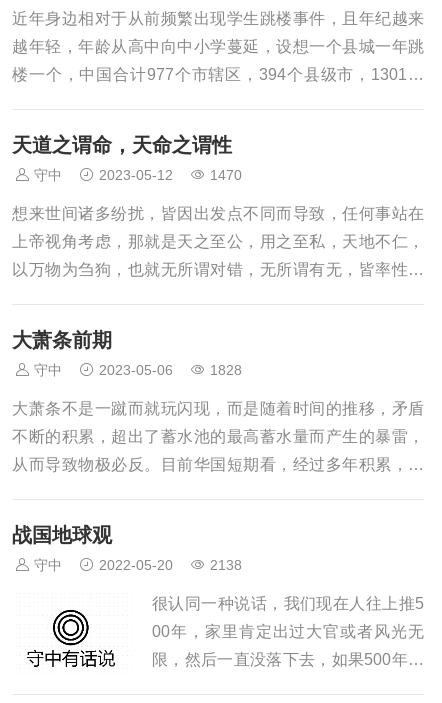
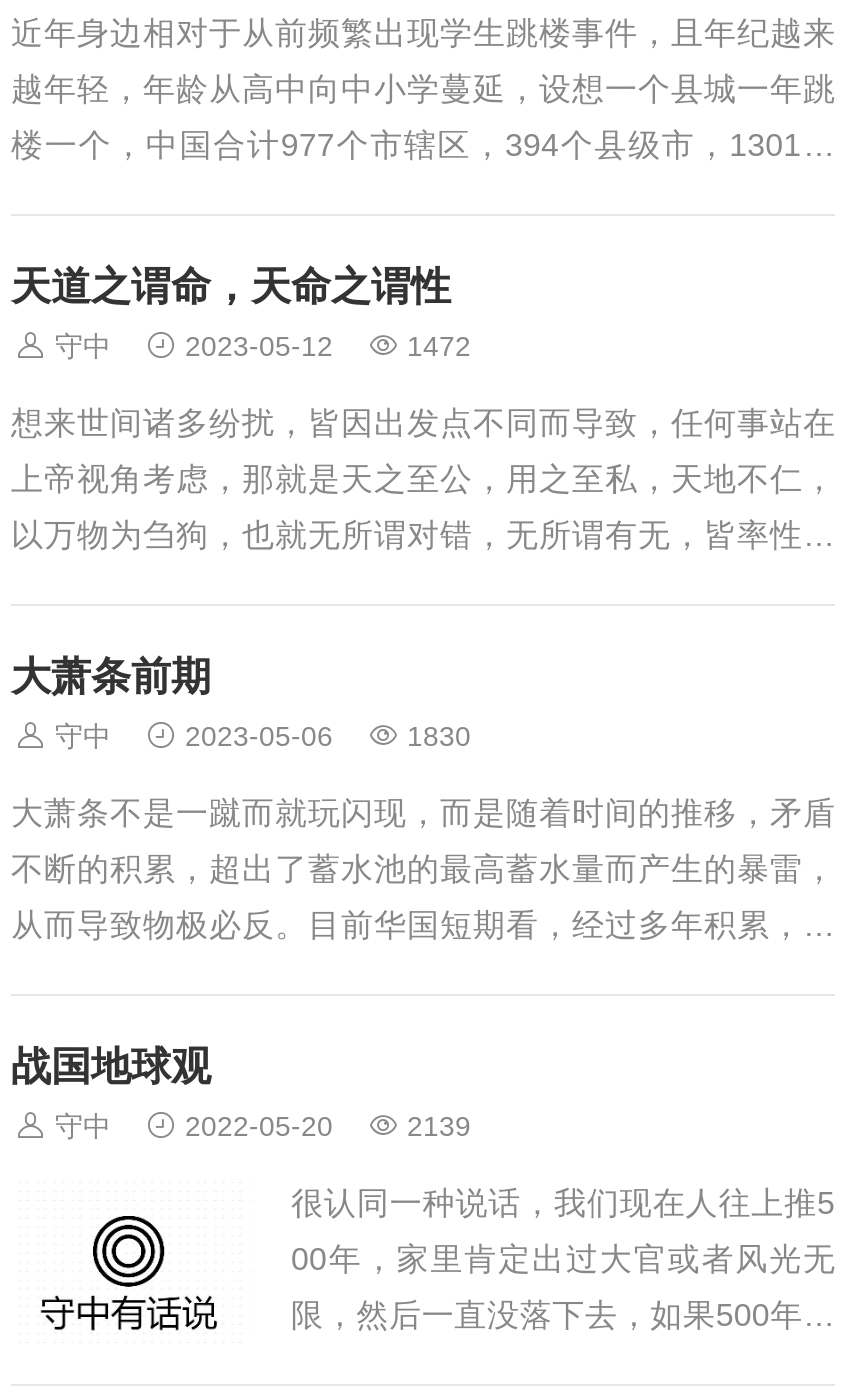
[210,167,242,183] 1470 -> [407,330,471,362] 1472
[210,362,242,378] 1828 -> [407,720,471,752] 1830
[210,557,242,573] 2138 -> [407,1110,471,1142] 2139

